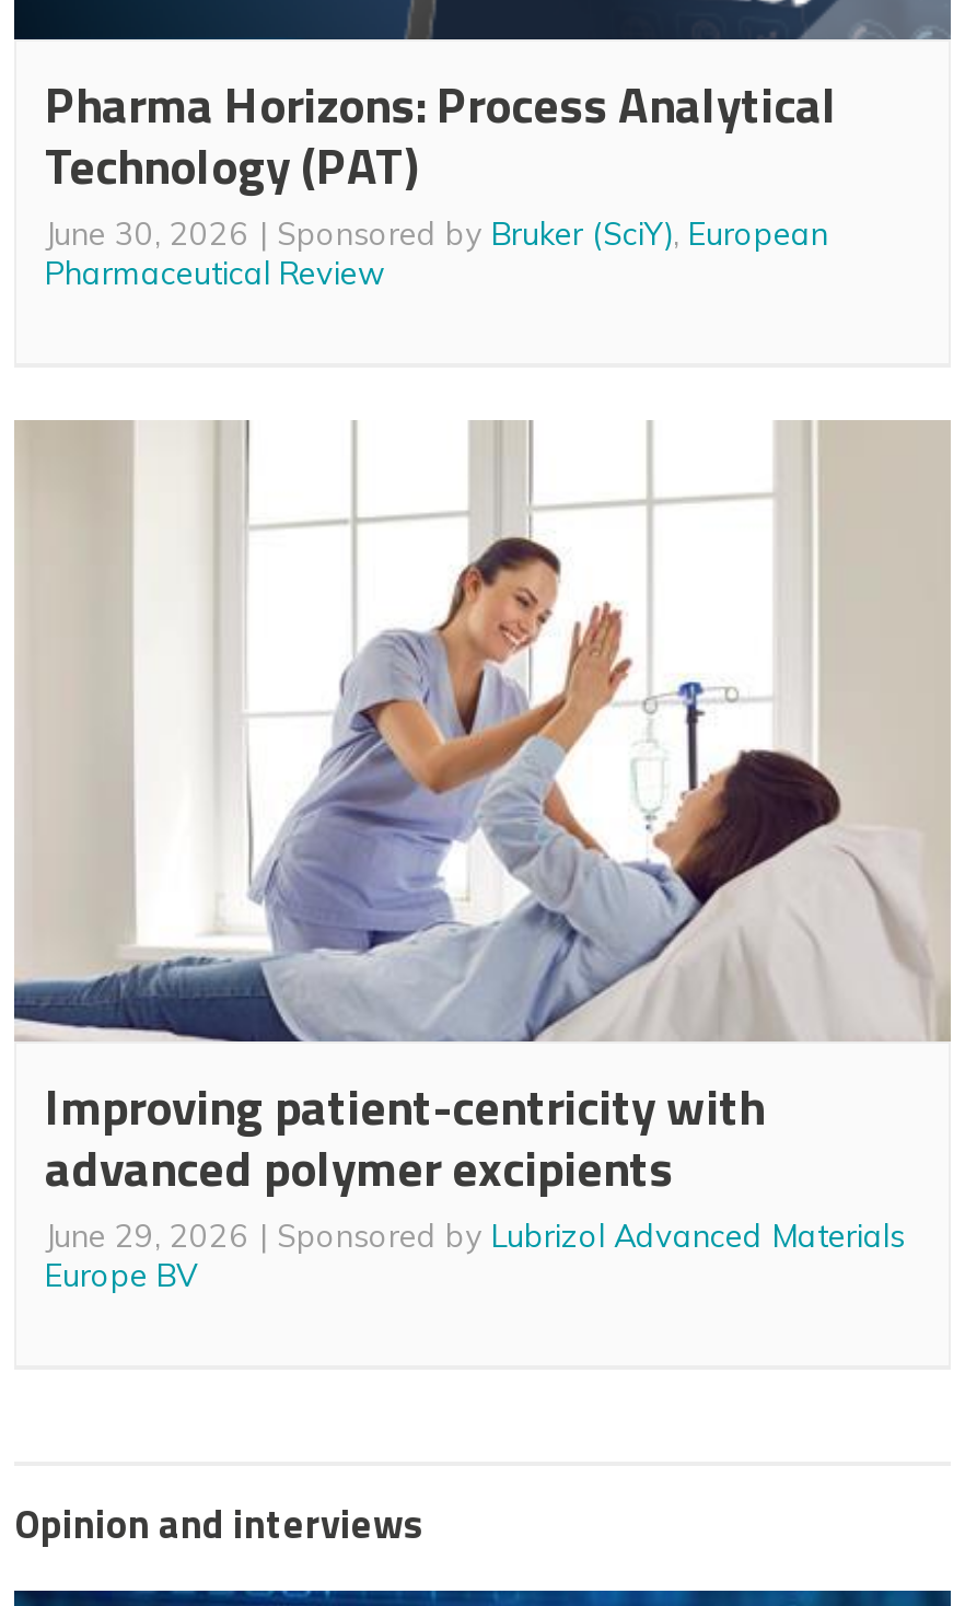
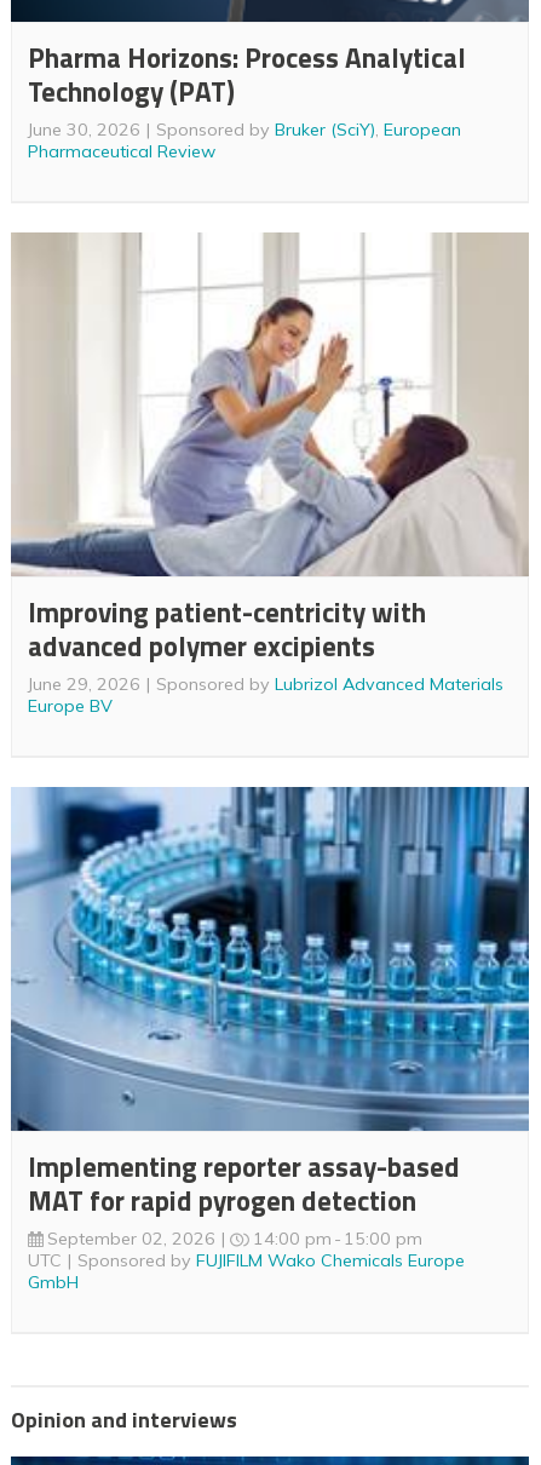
none -> [11,786,530,1293] [image] | Implementing reporter assay-based | MAT for rapid pyrogen detection | September 02, 2026 | 14:00 pm 15:00 pm | UTC | Sponsored by FUJIFILM Wako Chemicals Europe | GmbH

